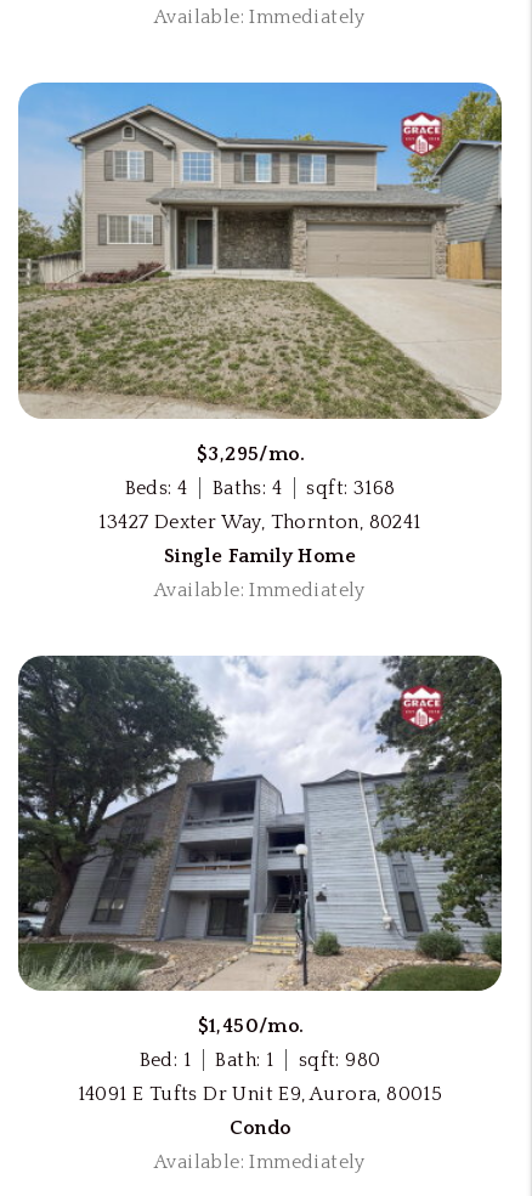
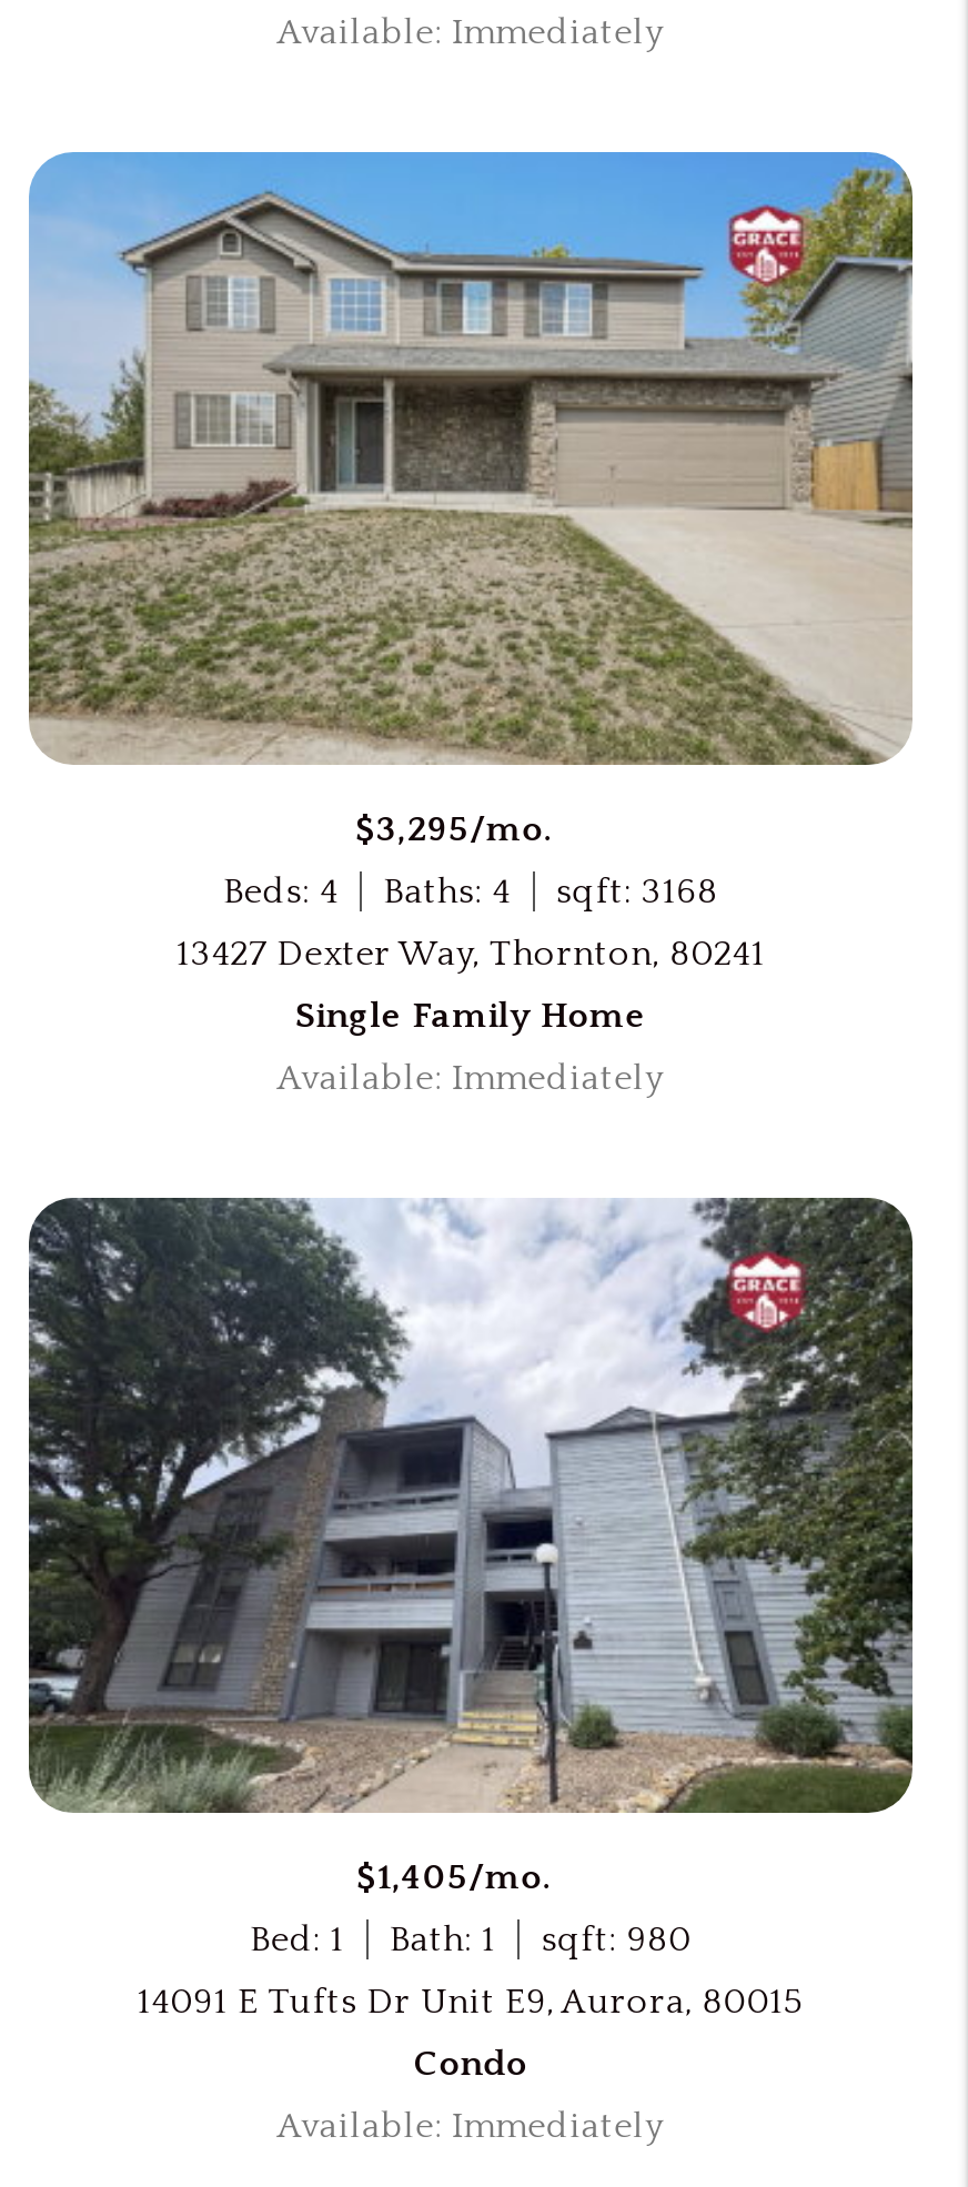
[197,1015,304,1037] $1,450/mo. -> [356,1857,552,1897] $1,405/mo.

